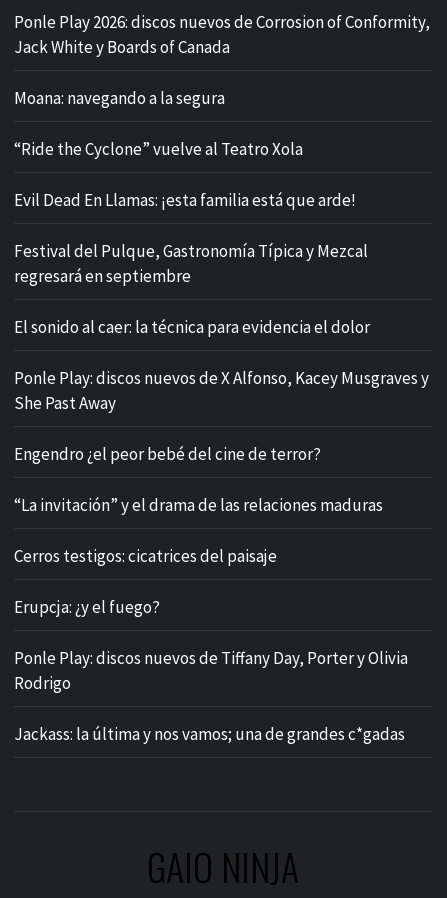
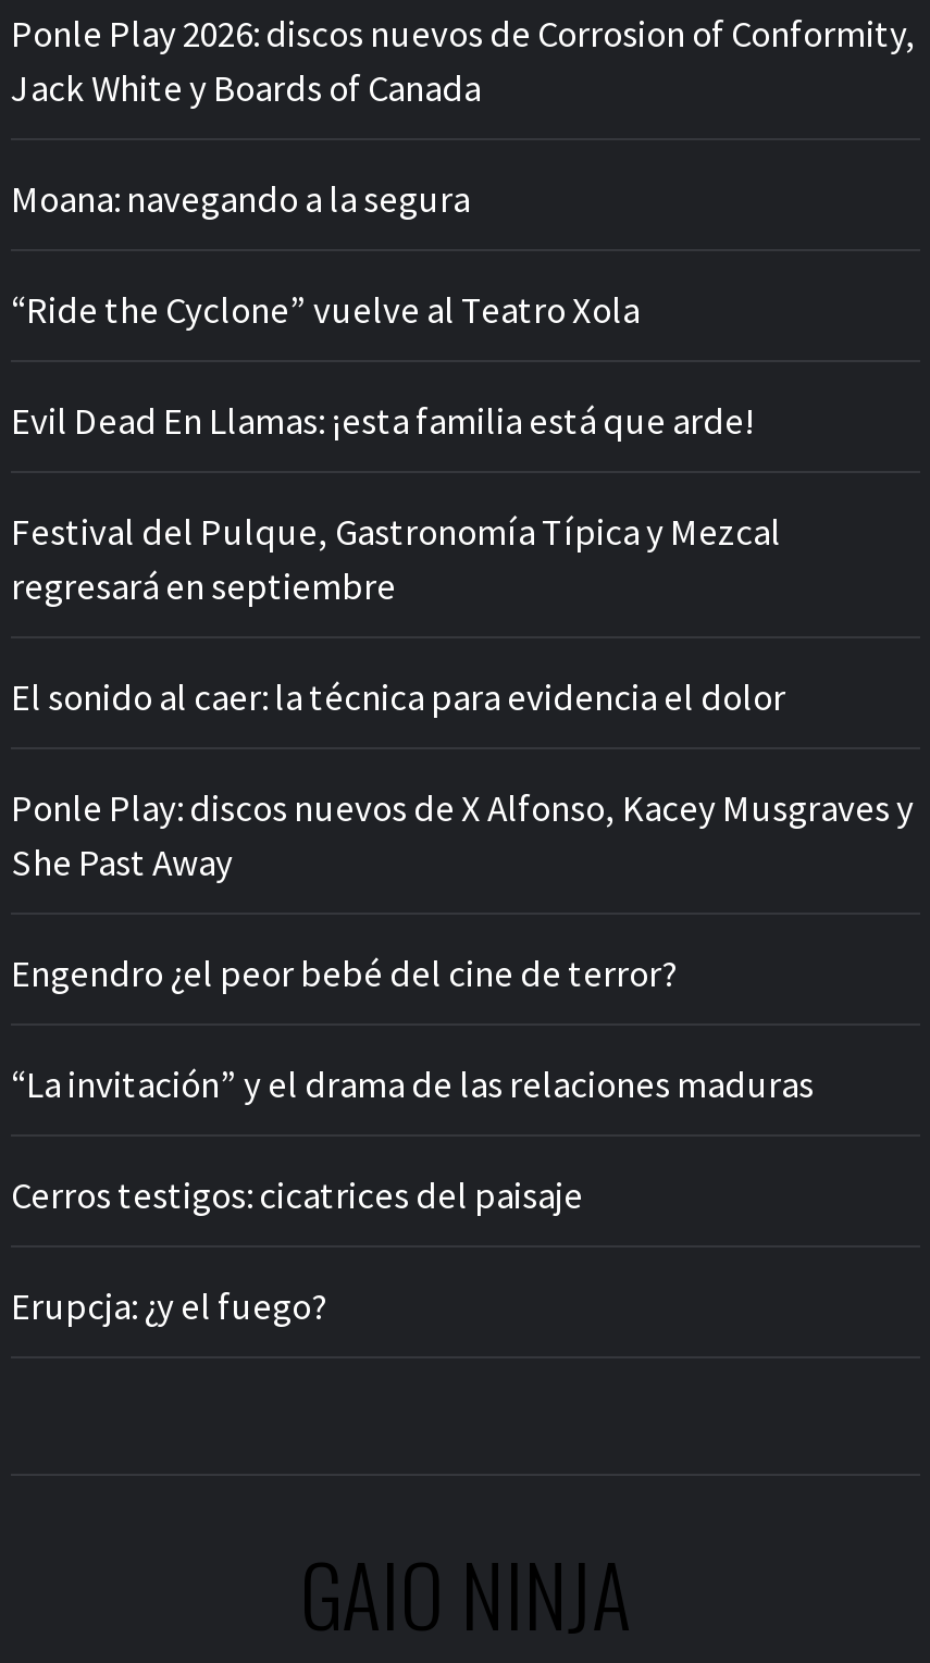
[14,647,408,745] Ponle Play: discos nuevos de Tiffany Day, Porter y Olivia | Rodrigo | Jackass: la última y nos vamos; una de grandes c*gadas -> none

